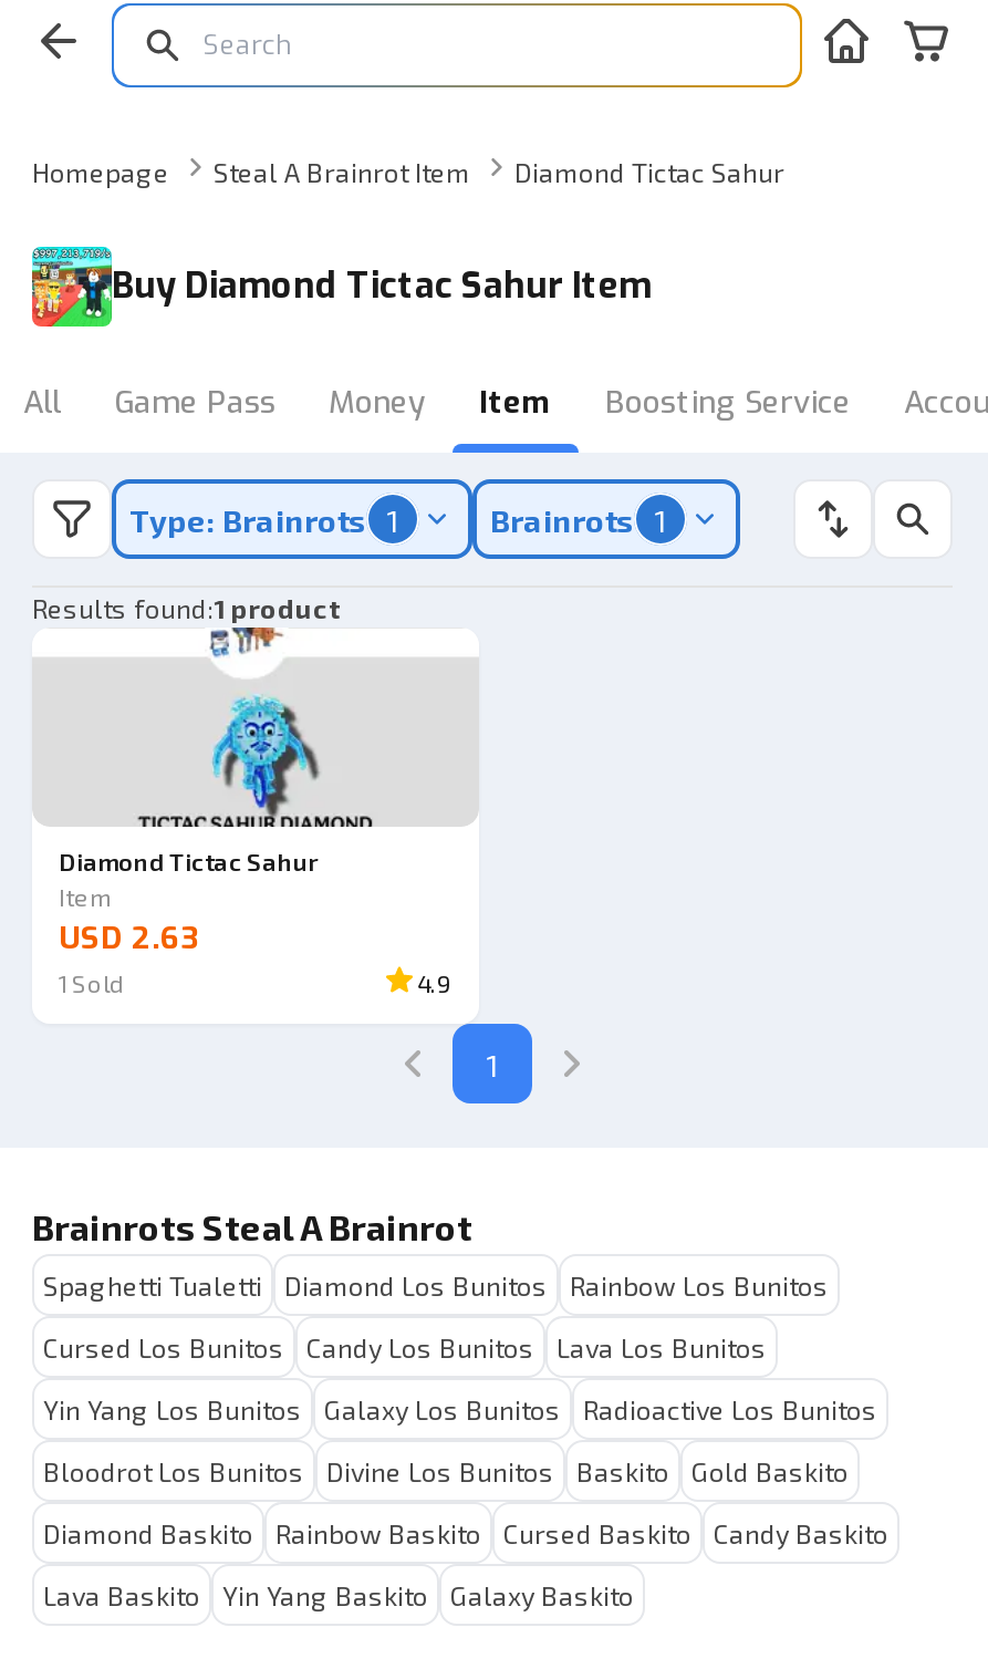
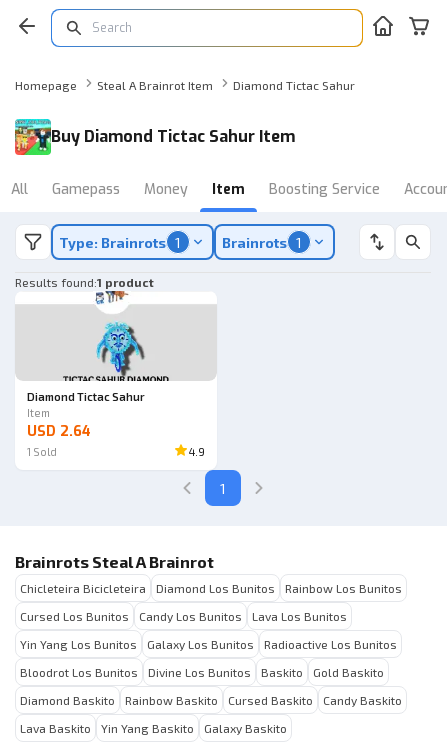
[114,382,275,424] Game Pass -> [52,180,120,199] Gamepass
[59,918,200,960] USD 2.63 -> [27,422,91,441] USD 2.64
[43,1269,262,1300] Spaghetti Tualetti -> [20,581,146,595] Chicleteira Bicicleteira

